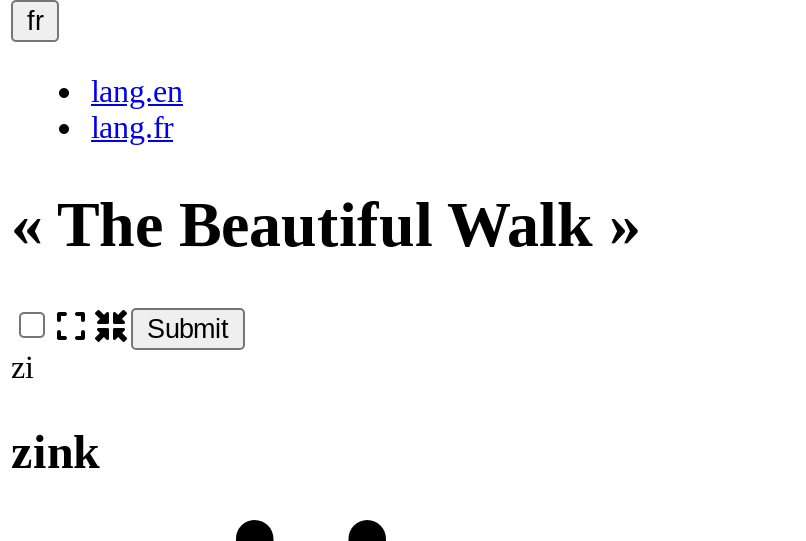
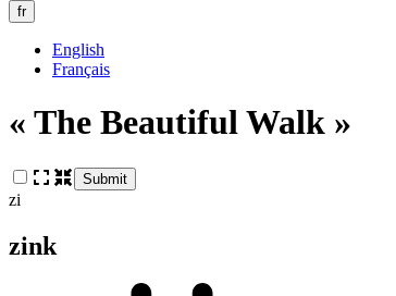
[91,74,183,144] lang.en | lang.fr -> [52,40,110,78] English | Français

